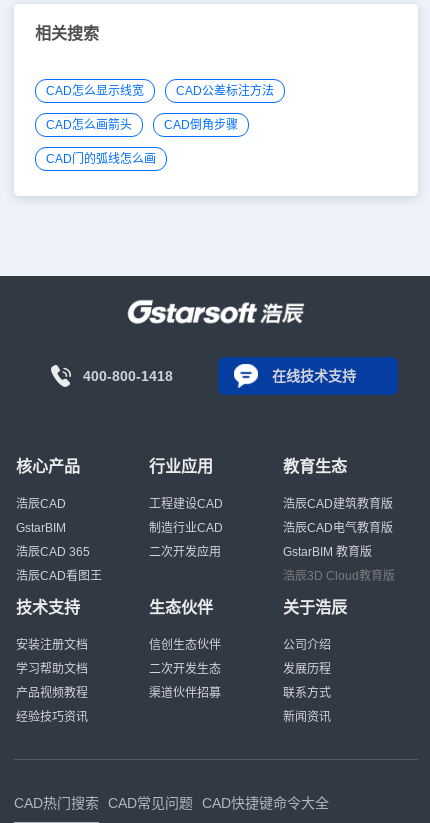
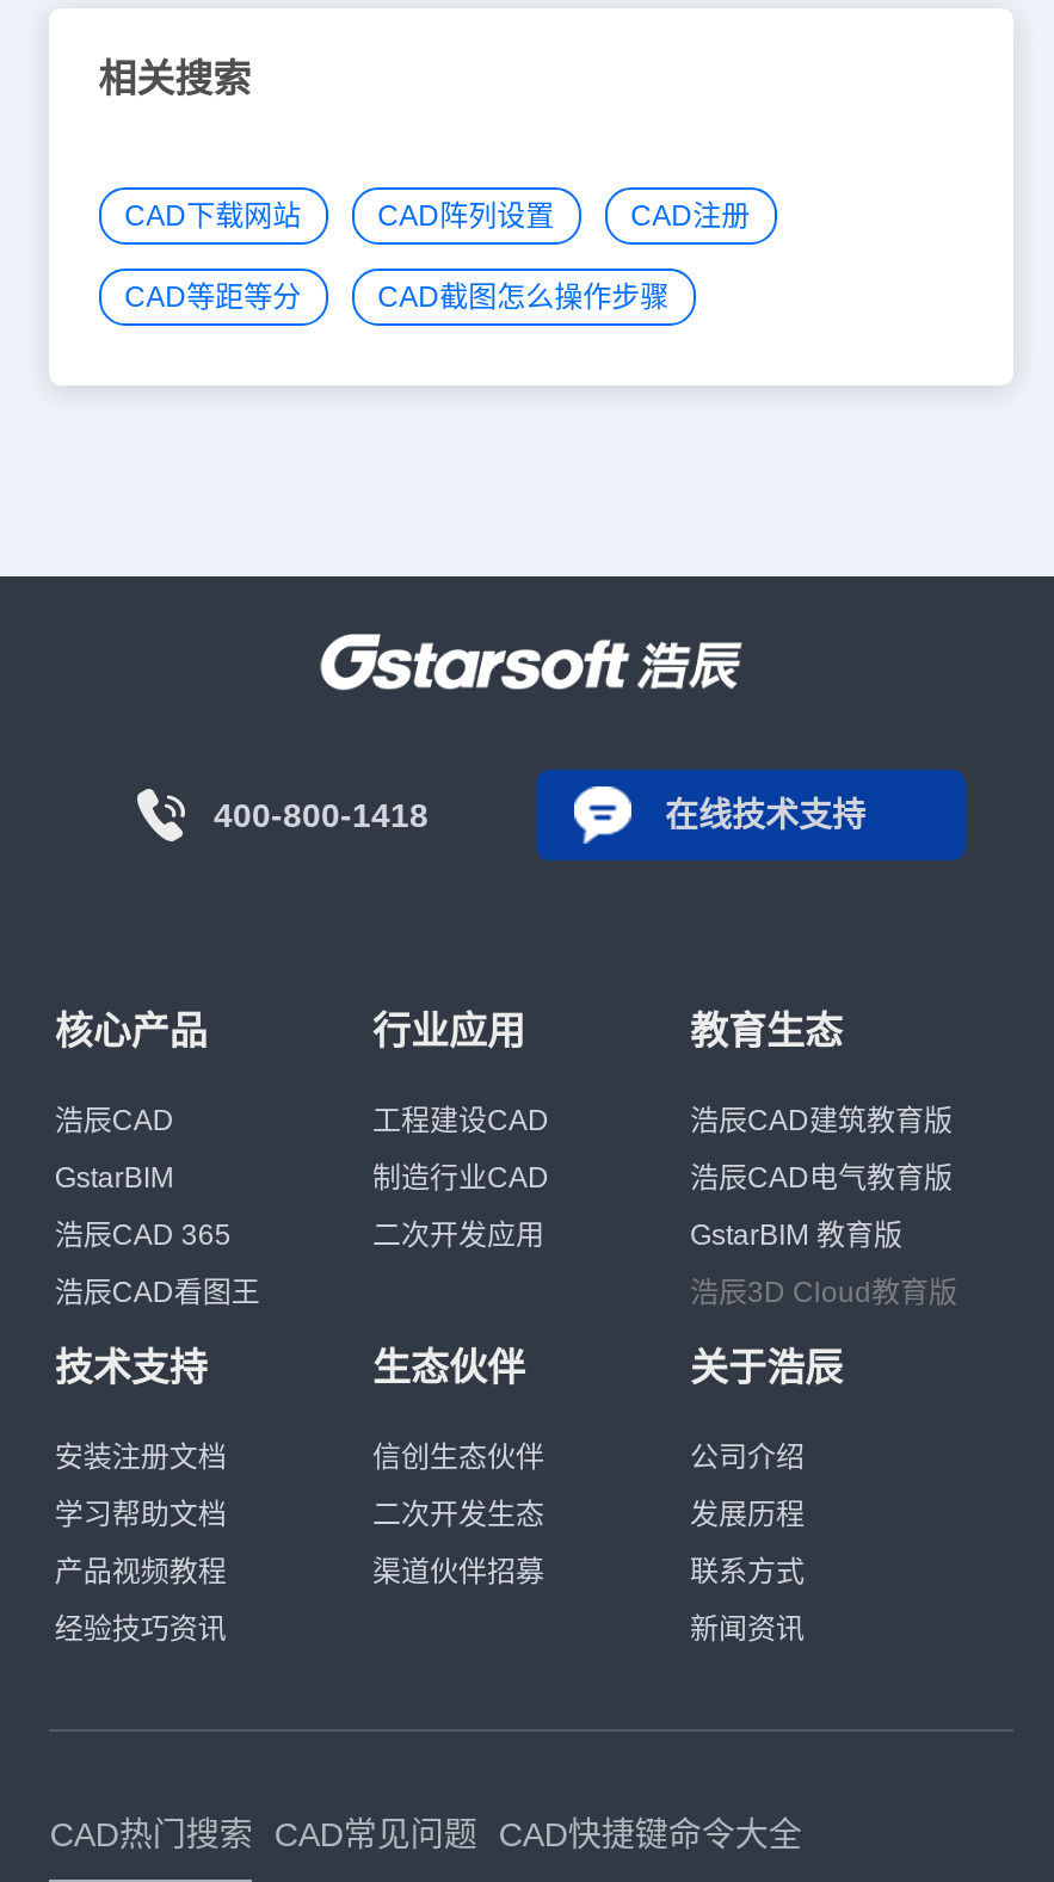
[46,84,274,166] CAD怎么显示线宽 | CAD公差标注方法 | CAD怎么画箭头 | CAD倒角步骤 | CAD门的弧线怎么画 -> [124,199,750,314] CAD下载网站 | CAD阵列设置 | CAD注册 | CAD等距等分 | CAD截图怎么操作步骤

